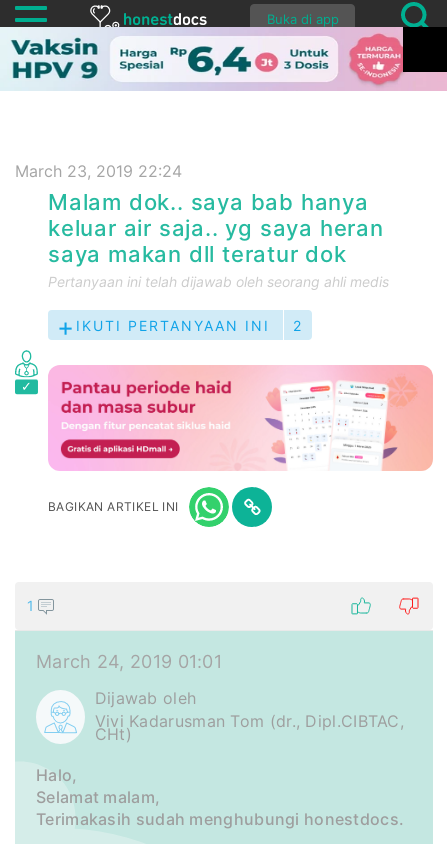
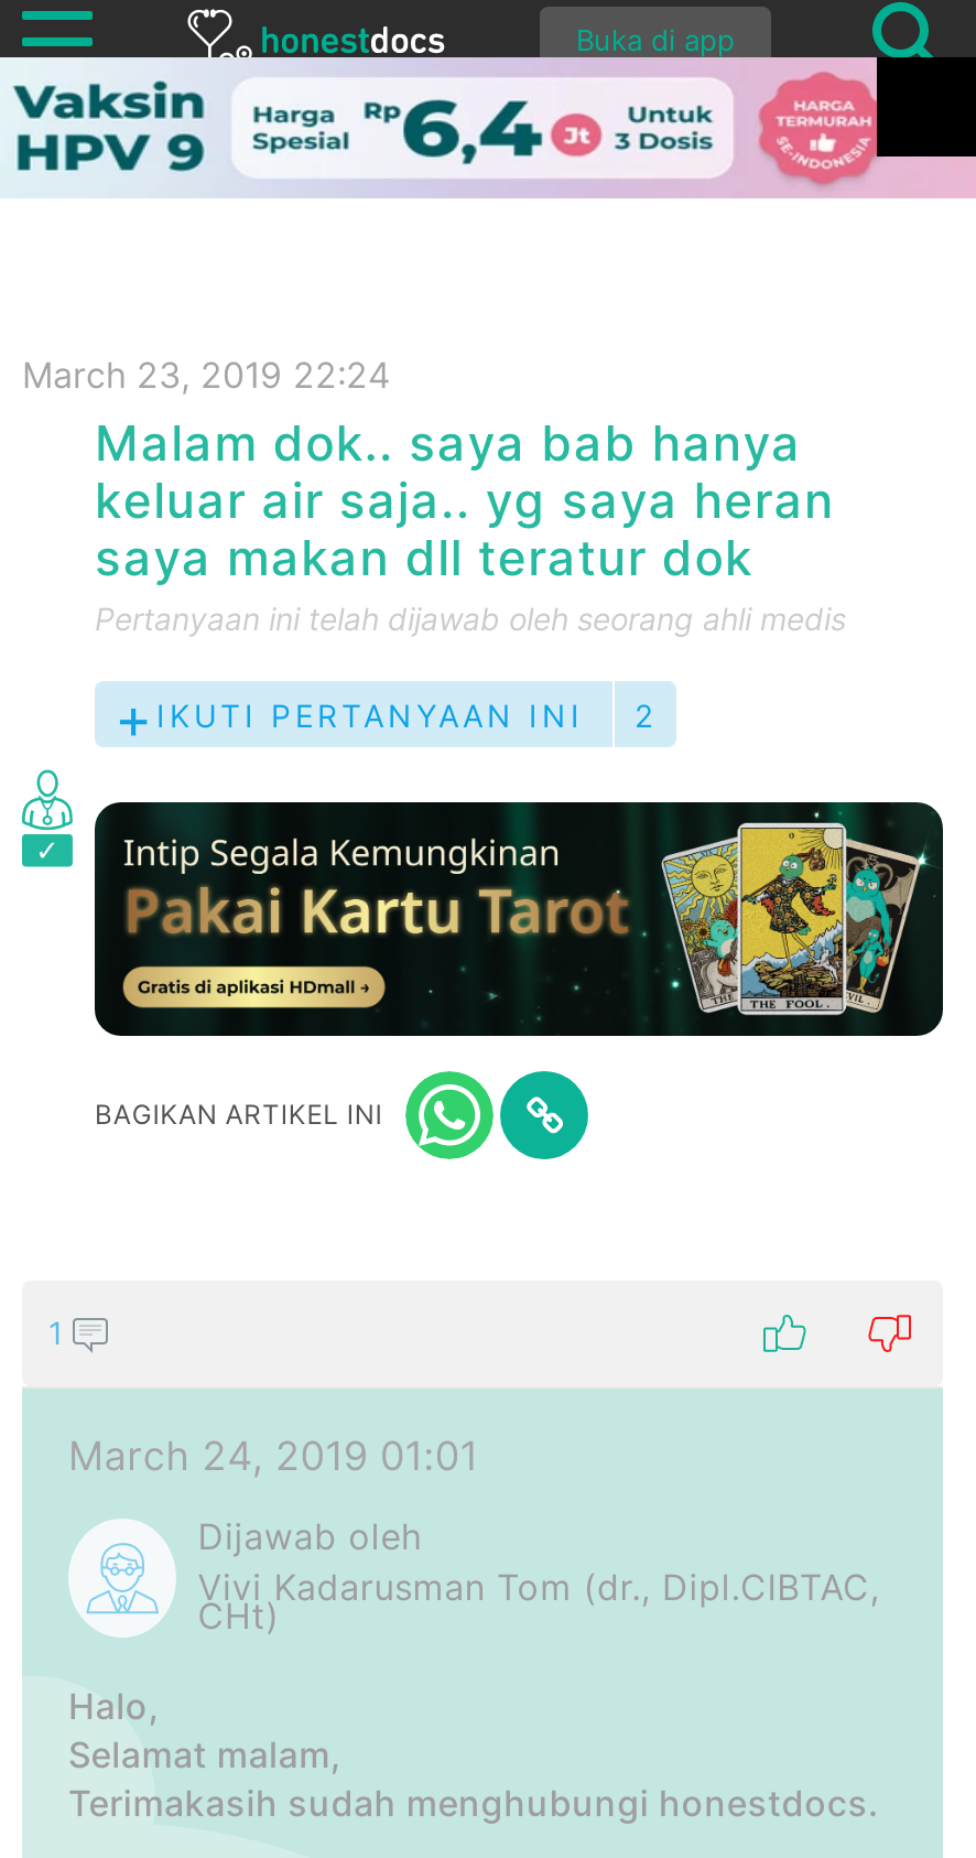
[48,365,433,471] [image] -> [93,800,945,1038] [image]

